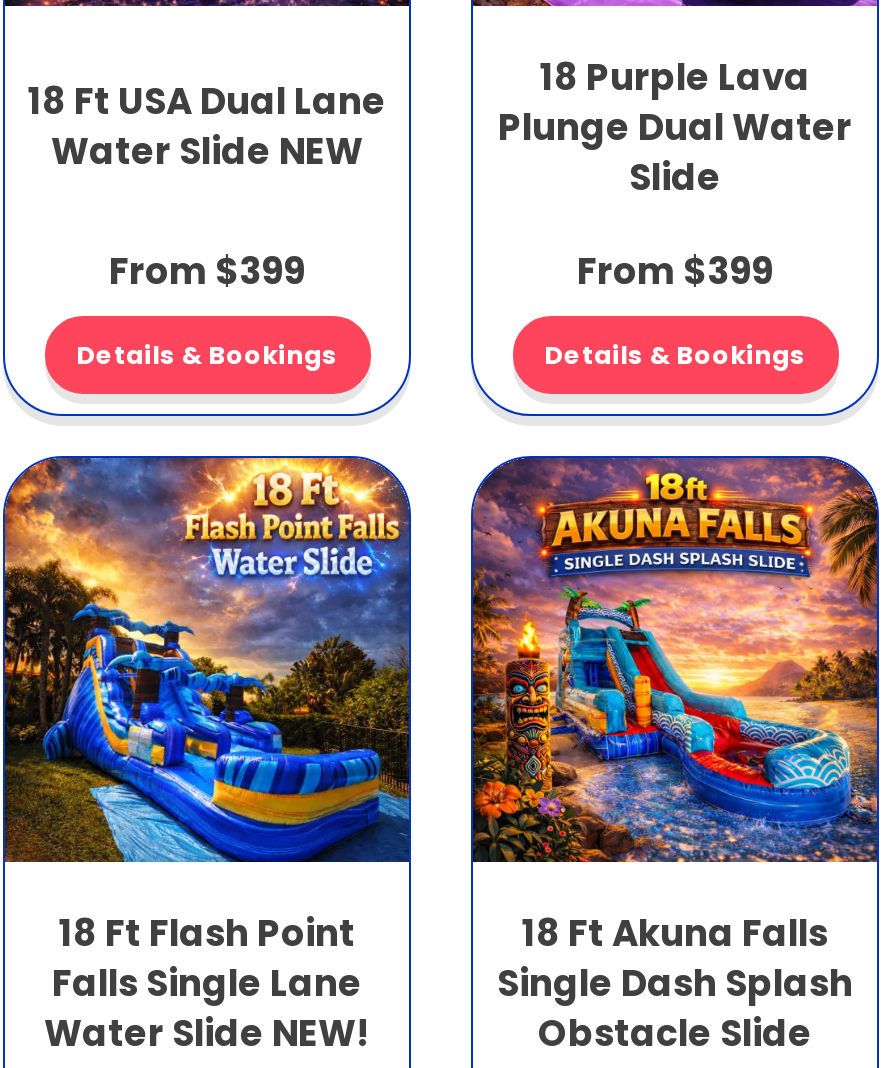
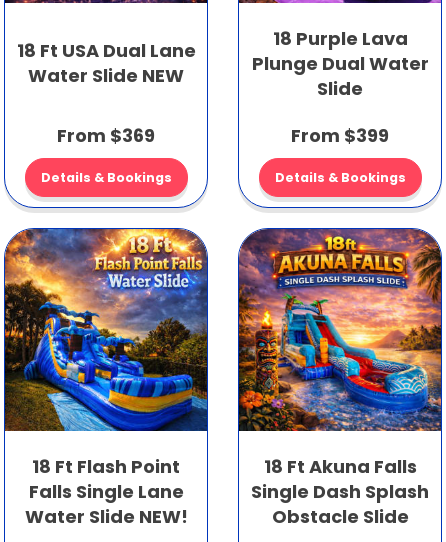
[109,246,305,296] From $399 -> [57,123,155,148] From $369

